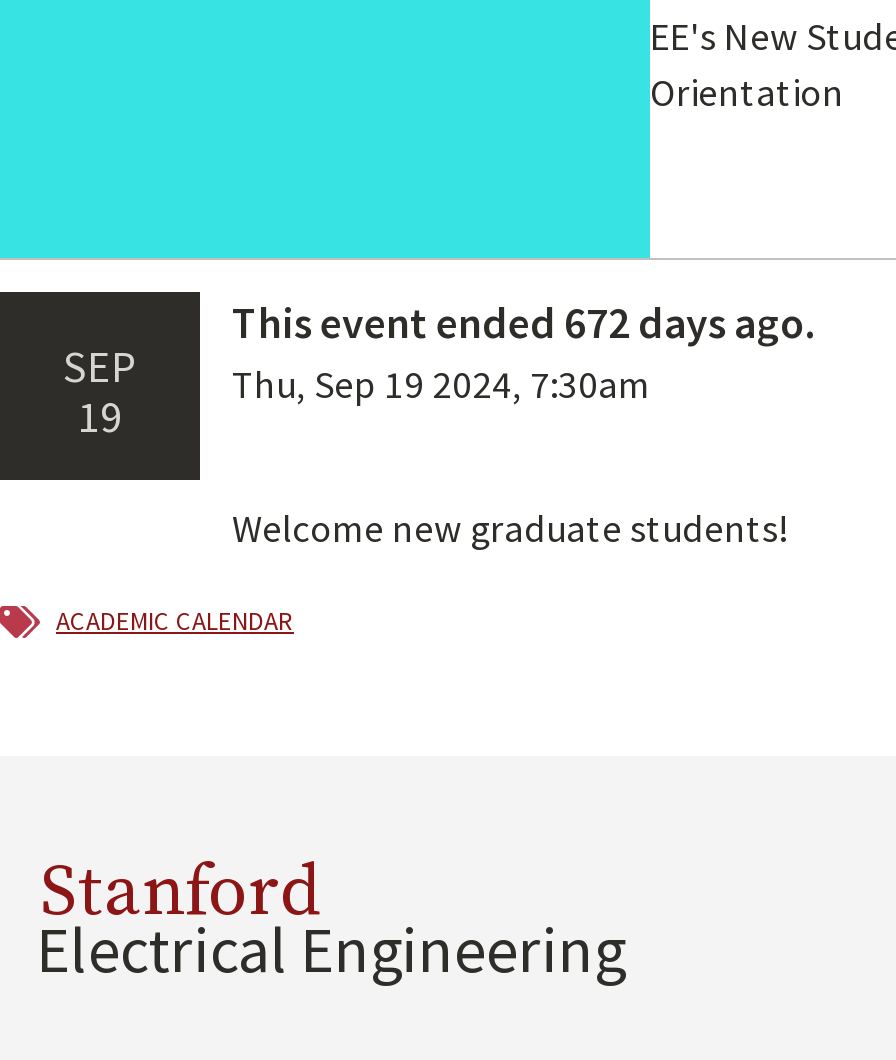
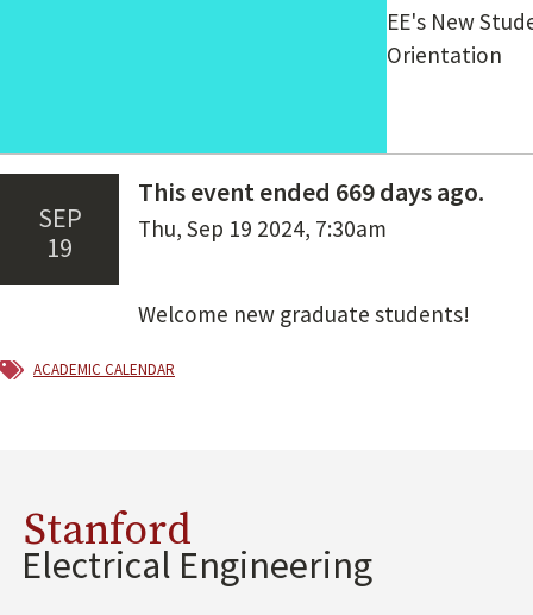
[232,295,814,349] This event ended 672 days ago. -> [138,176,484,208] This event ended 669 days ago.

